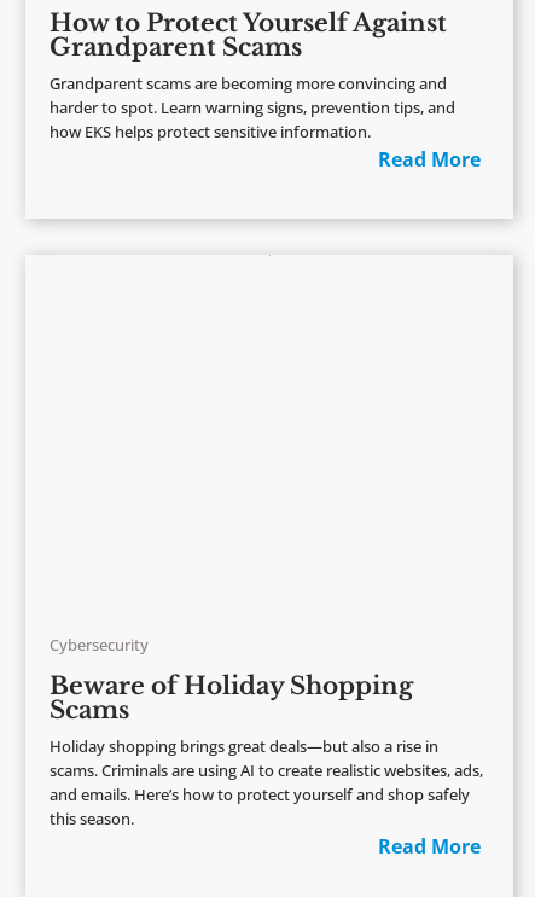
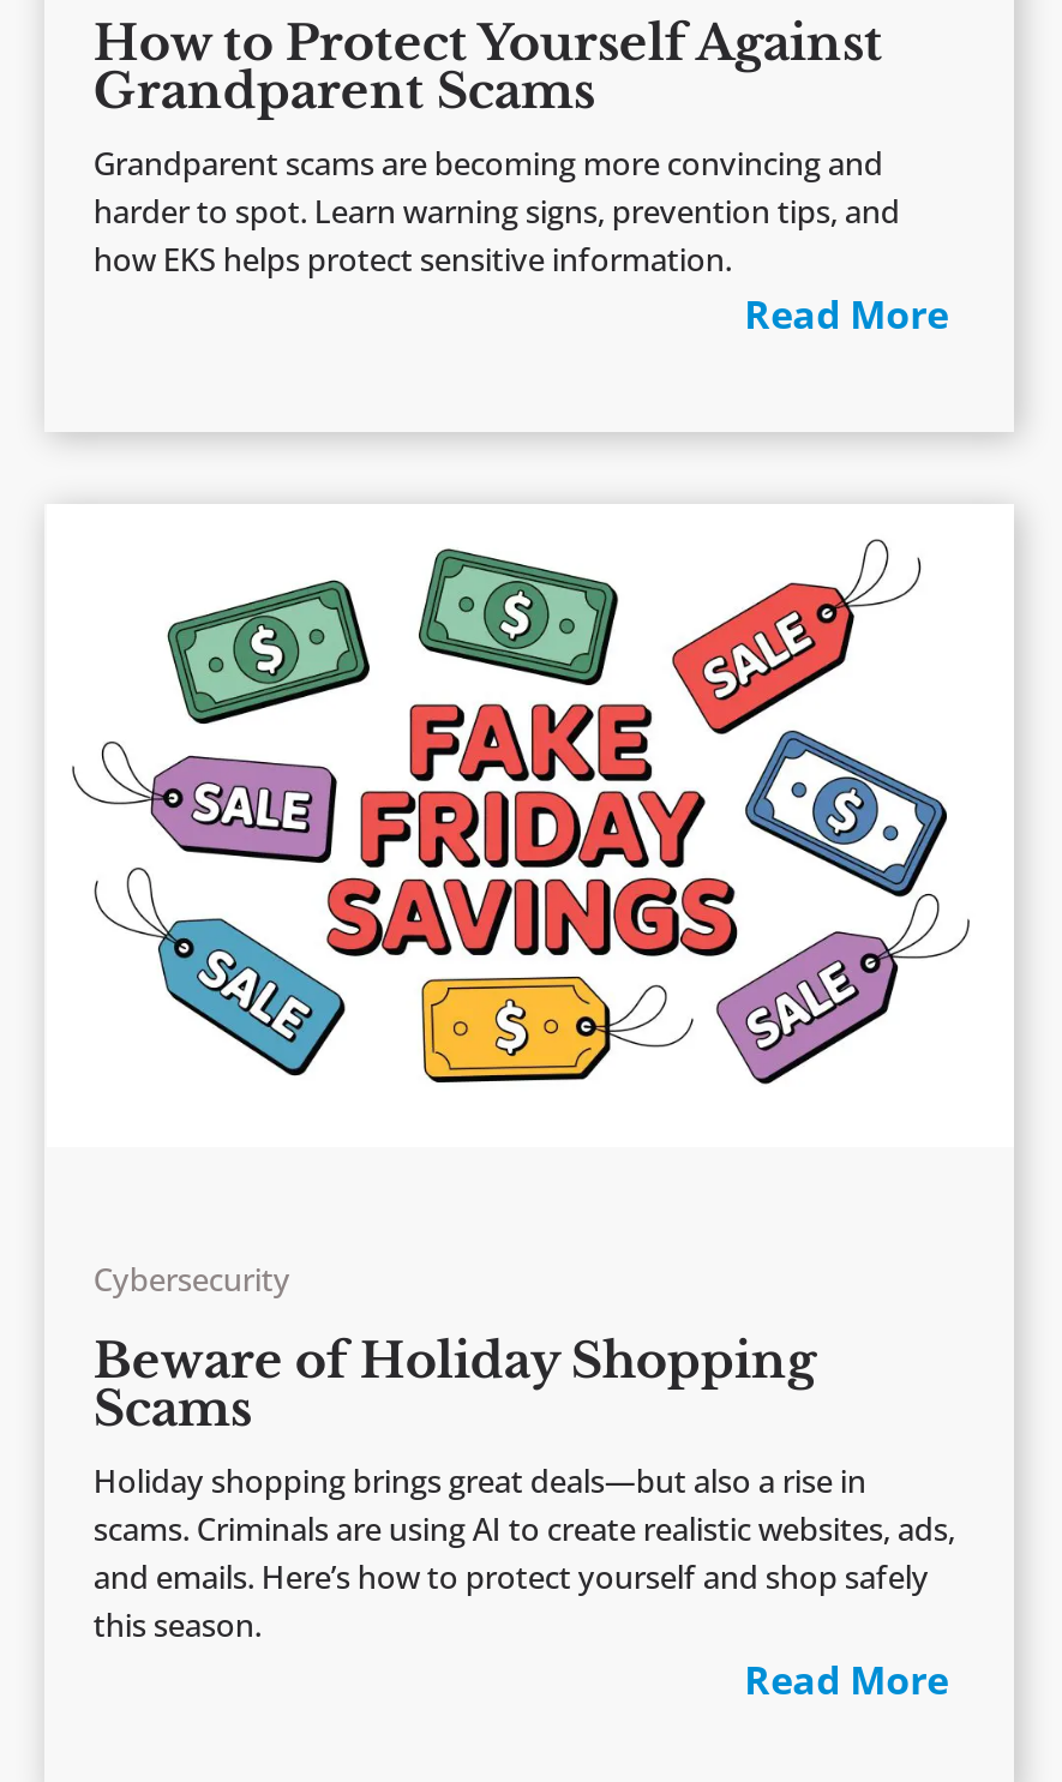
none -> [71,538,971,1087] [image]

